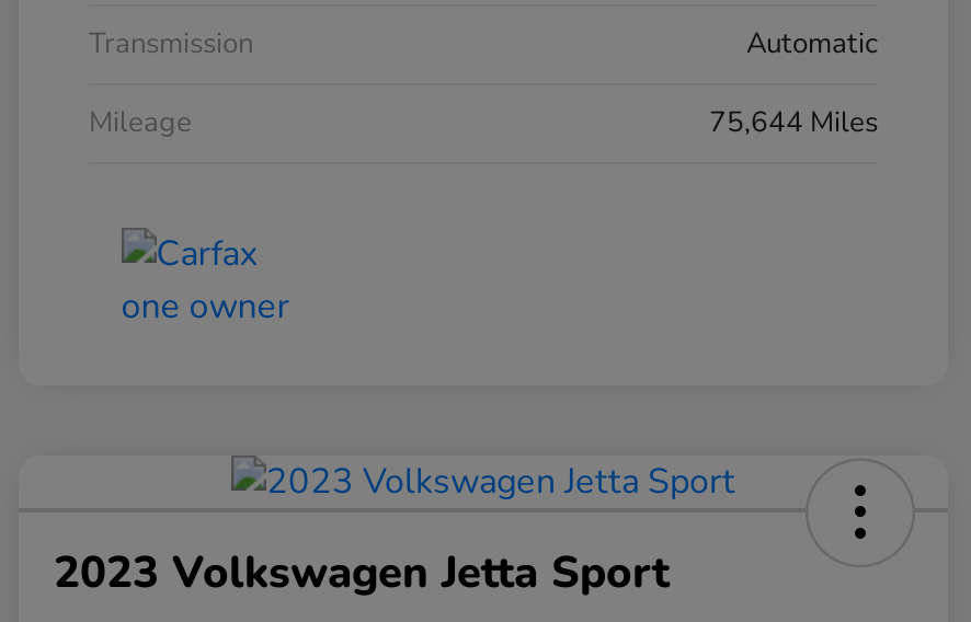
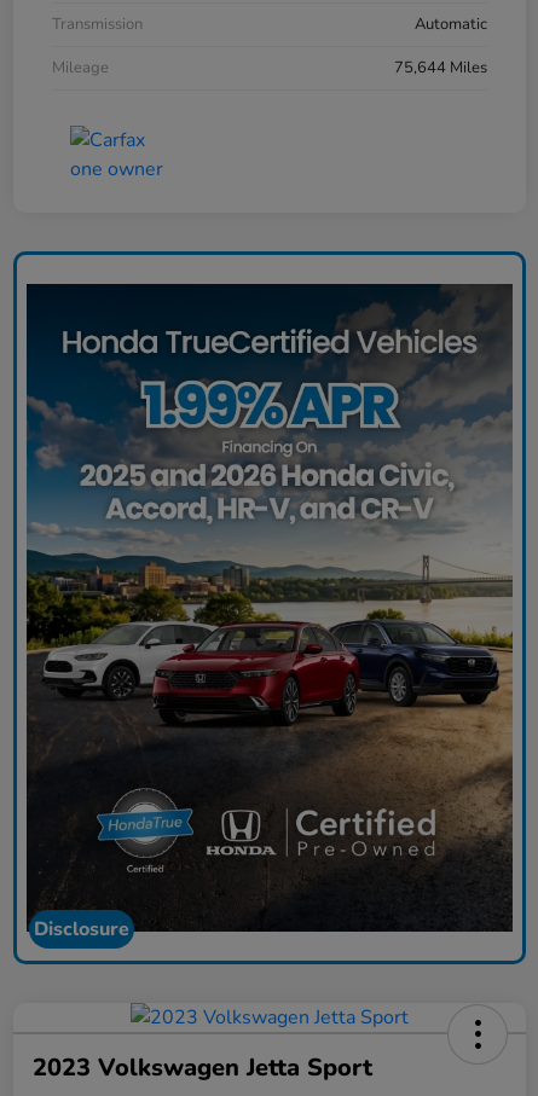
none -> [12,250,527,965] [image] | Disclosure

